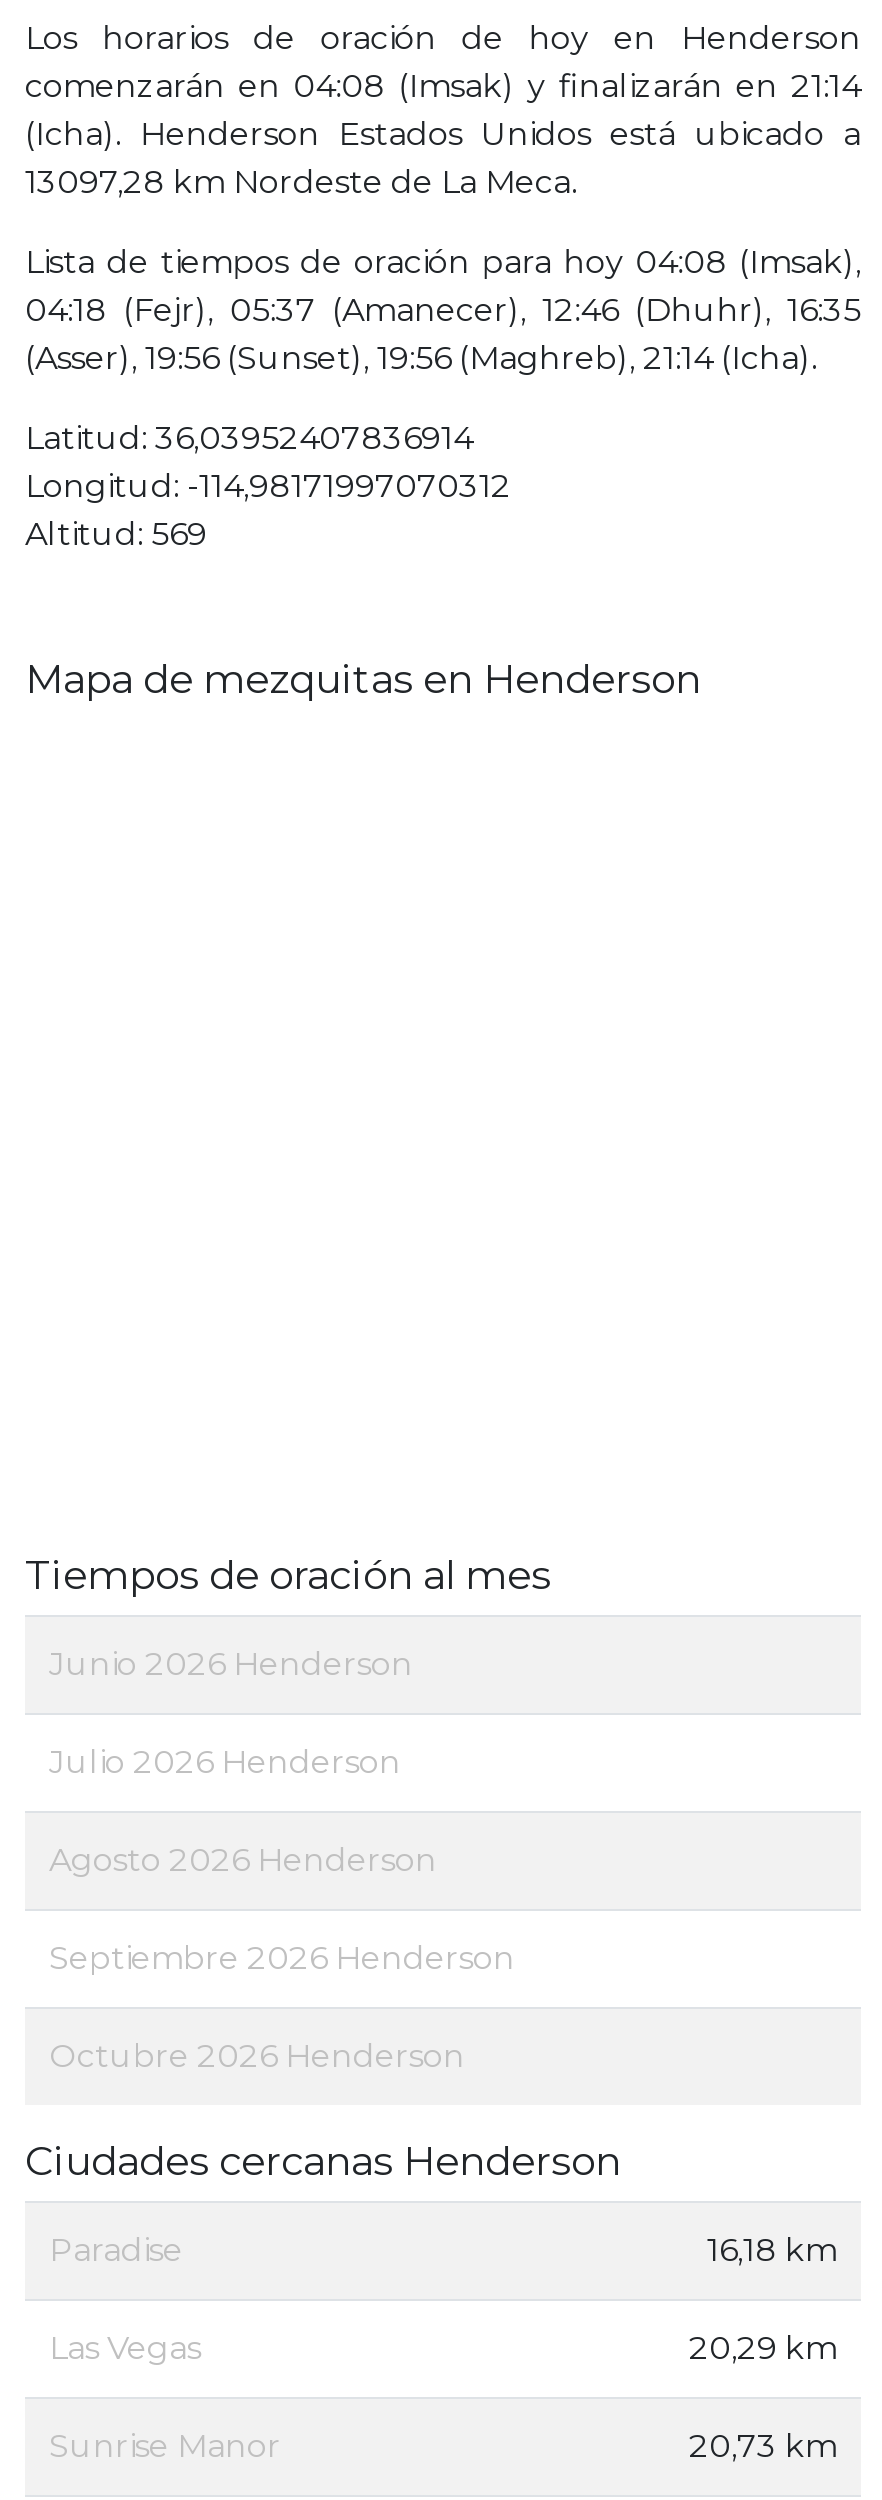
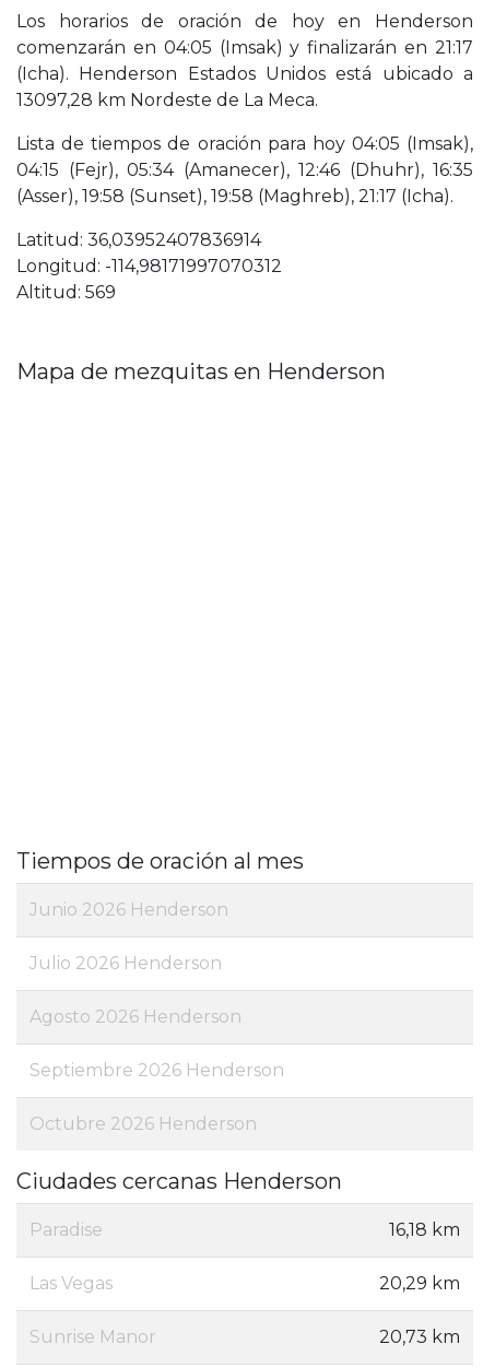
[25,67,861,105] comenzarán en 04:08 (Imsak) y finalizarán en 21:14 -> [16,37,473,58] comenzarán en 04:05 (Imsak) y finalizarán en 21:17
[25,243,861,281] Lista de tiempos de oración para hoy 04:08 (Imsak), -> [16,133,473,154] Lista de tiempos de oración para hoy 04:05 (Imsak),
[25,291,861,329] 04:18 (Fejr), 05:37 (Amanecer), 12:46 (Dhuhr), 16:35 -> [16,160,473,180] 04:15 (Fejr), 05:34 (Amanecer), 12:46 (Dhuhr), 16:35
[25,339,817,377] (Asser), 19:56 (Sunset), 19:56 (Maghreb), 21:14 (Icha). -> [16,186,453,207] (Asser), 19:58 (Sunset), 19:58 (Maghreb), 21:17 (Icha).

